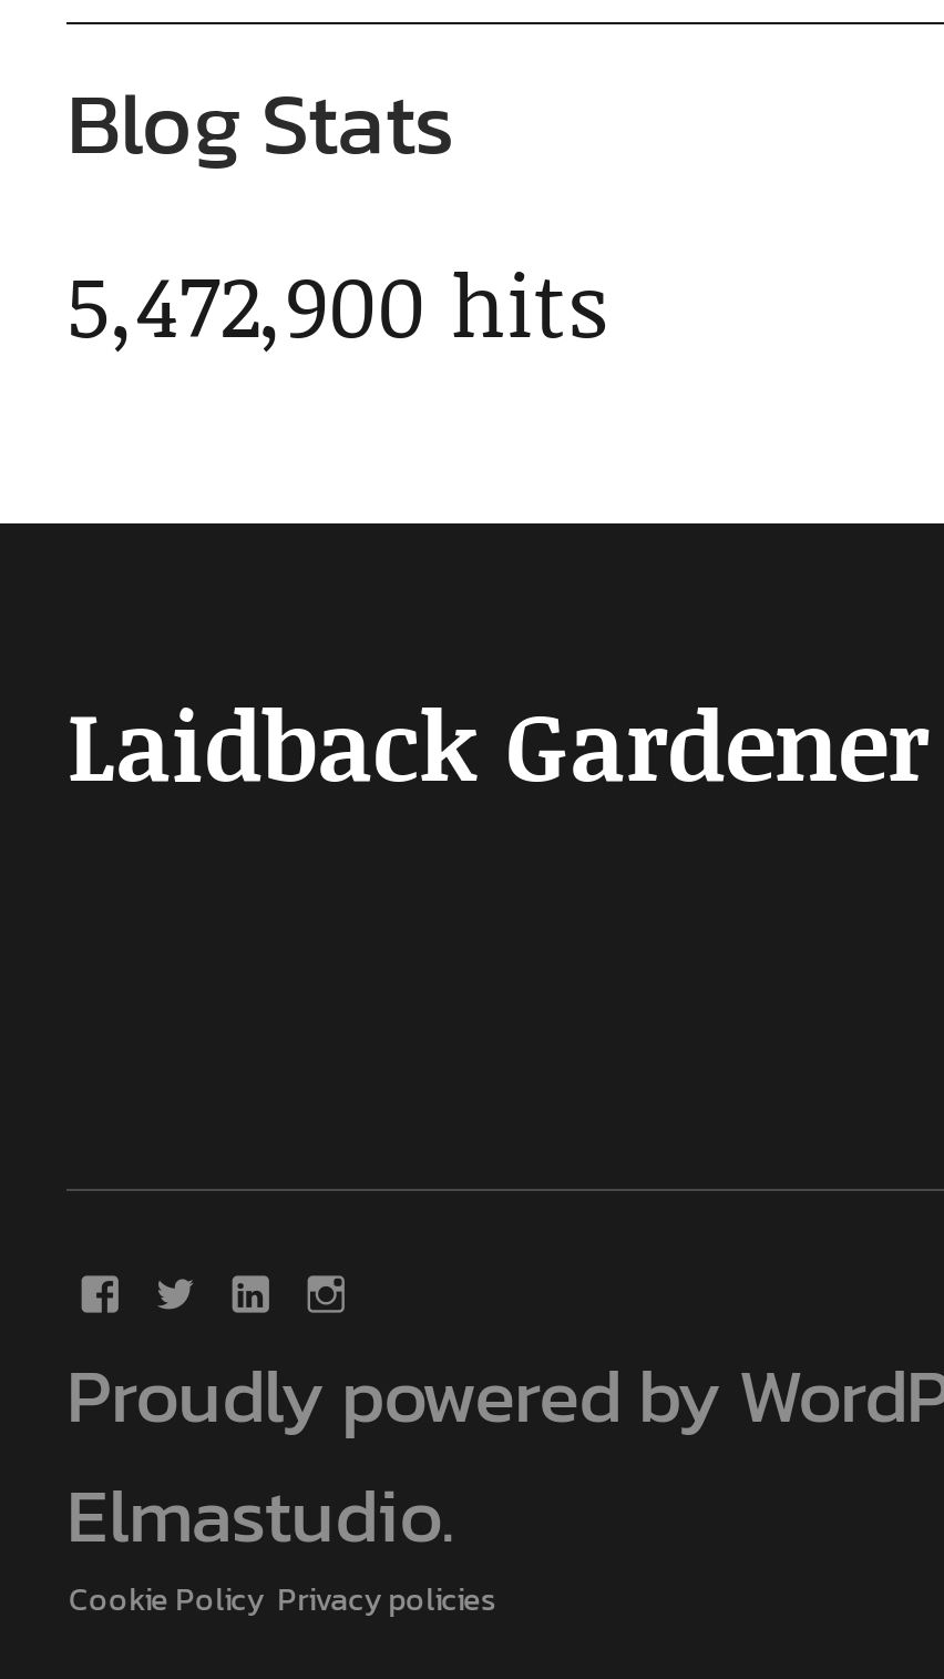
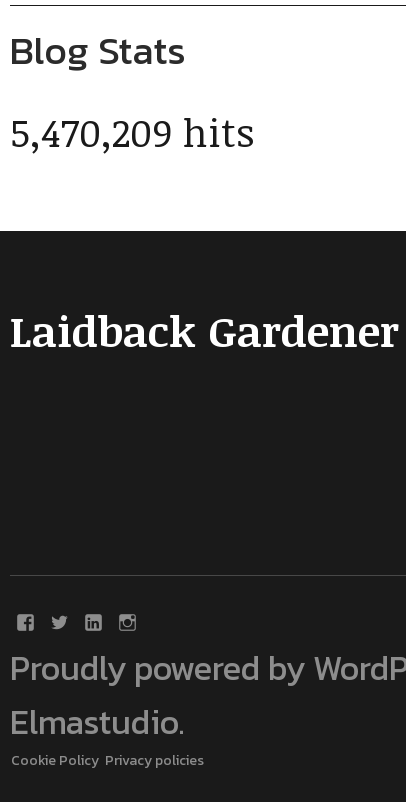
[67,244,610,362] 5,472,900 hits -> [10,105,255,158] 5,470,209 hits

